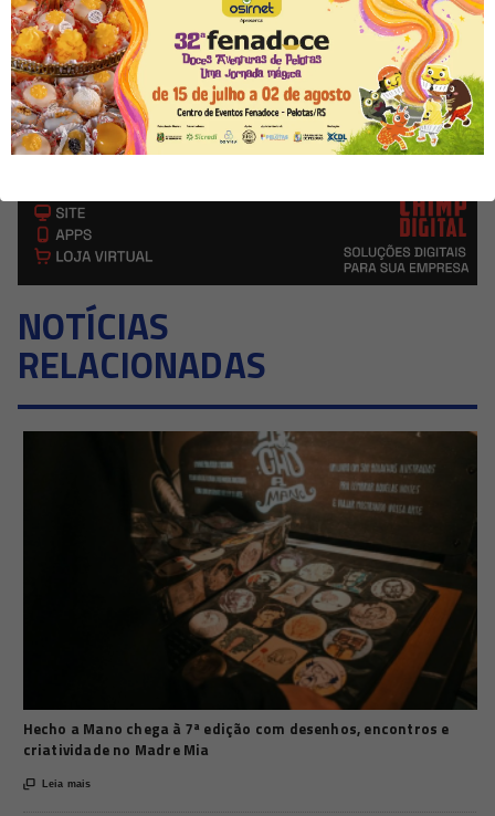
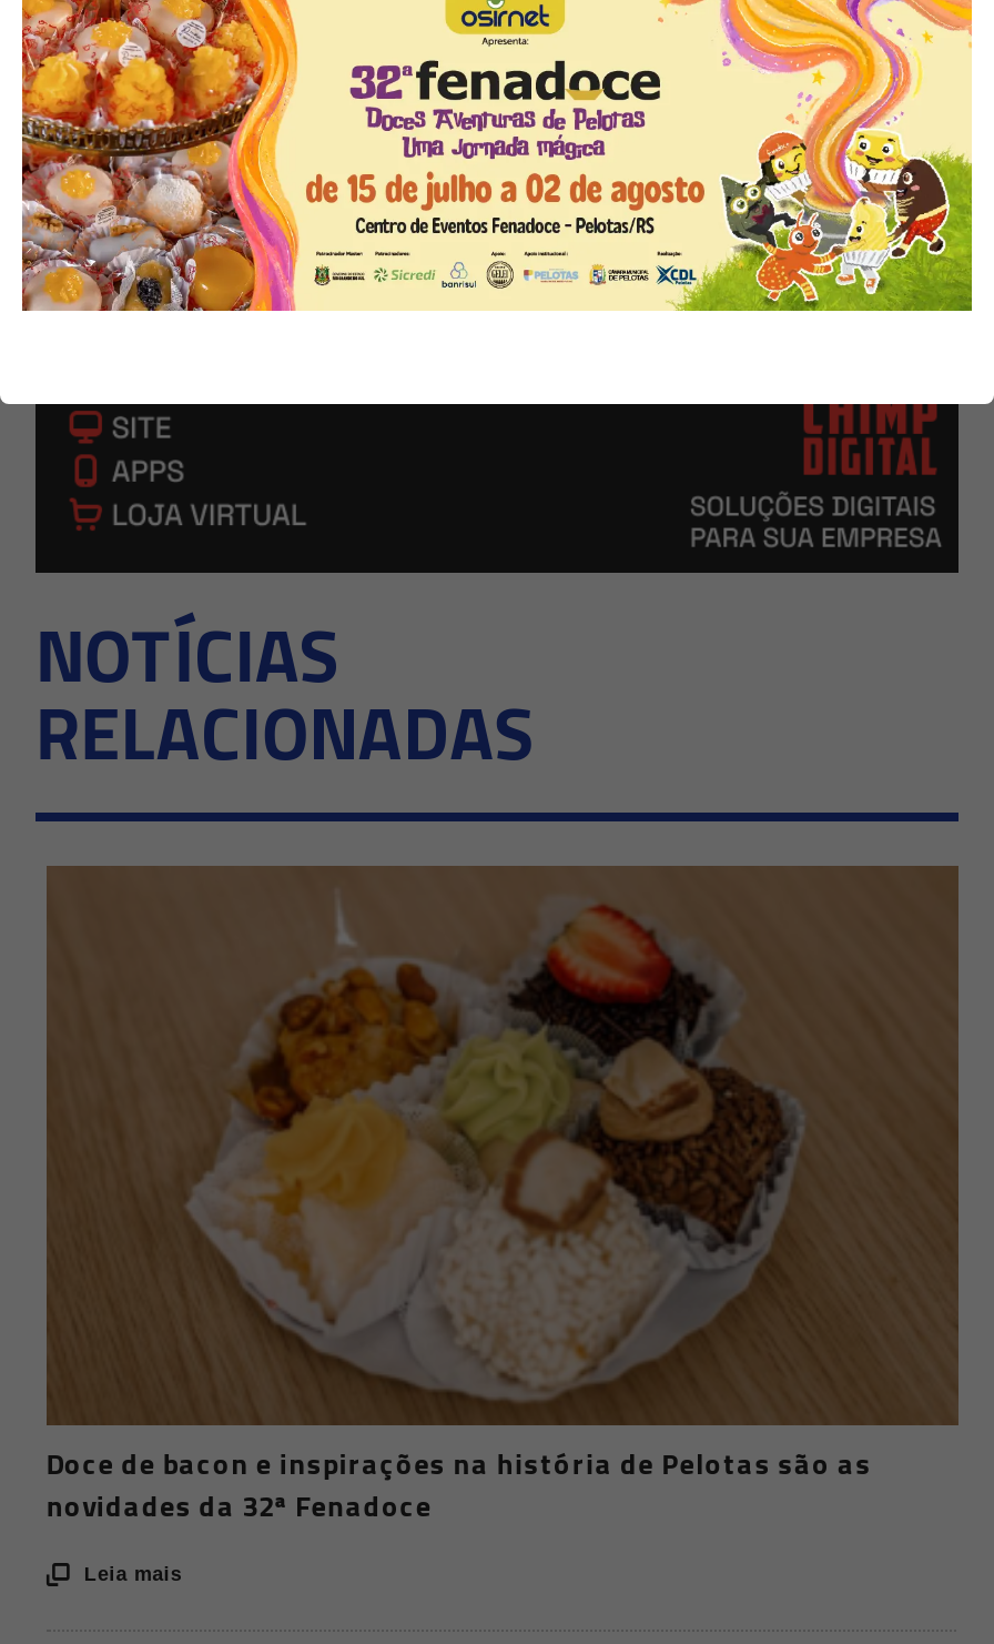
[23,431,477,761] [image] | Hecho a Mano chega à 7ª edição com desenhos, encontros e | criatividade no Madre Mia -> [46,866,956,1528] [image] | Doce de bacon e inspirações na história de Pelotas são as | novidades da 32ª Fenadoce

